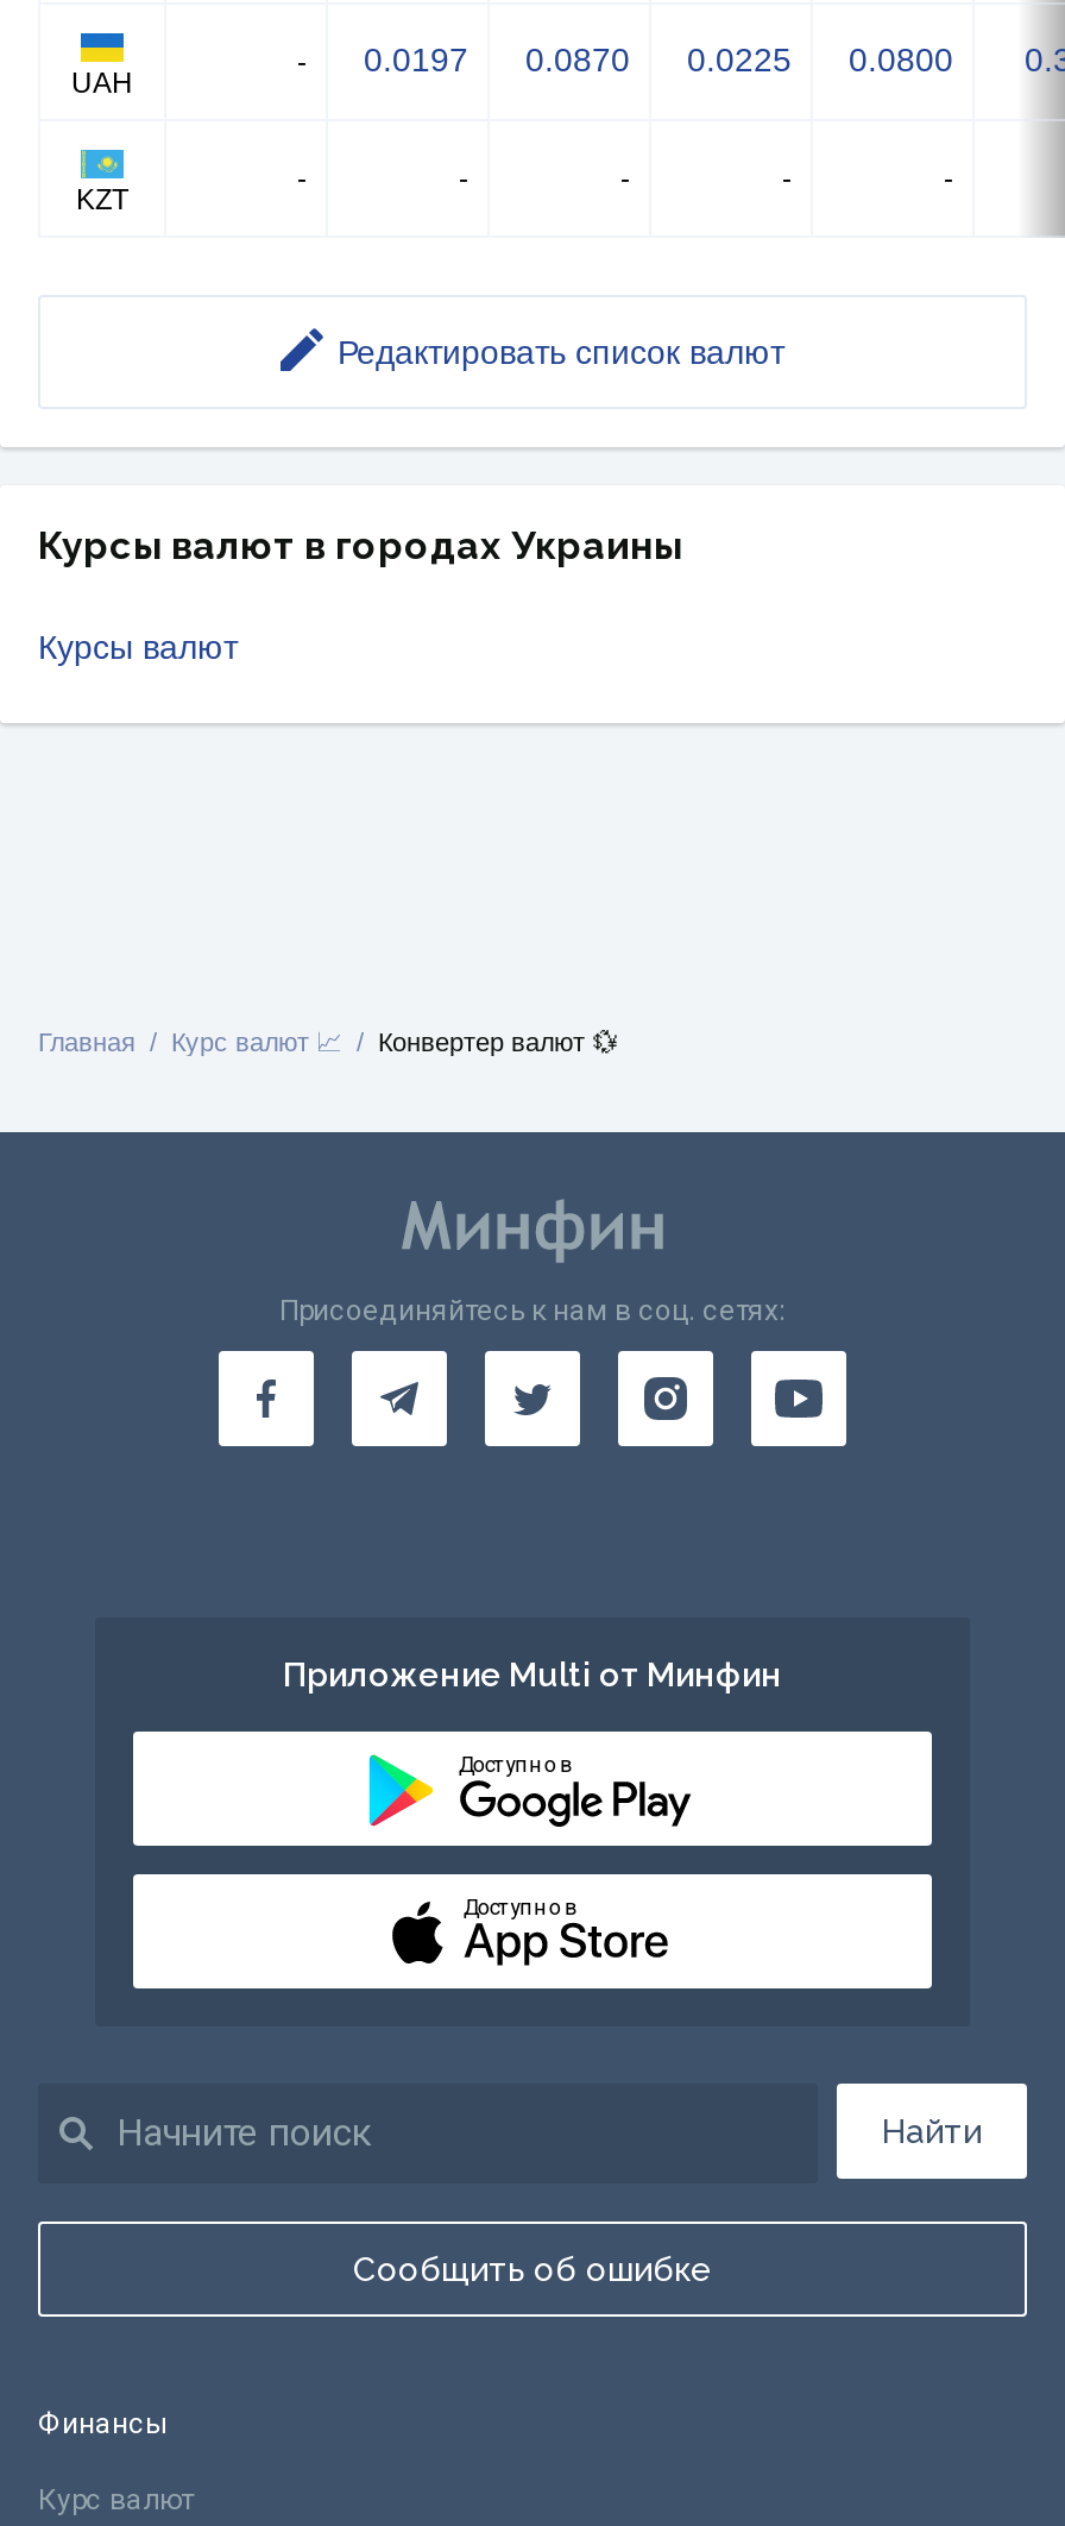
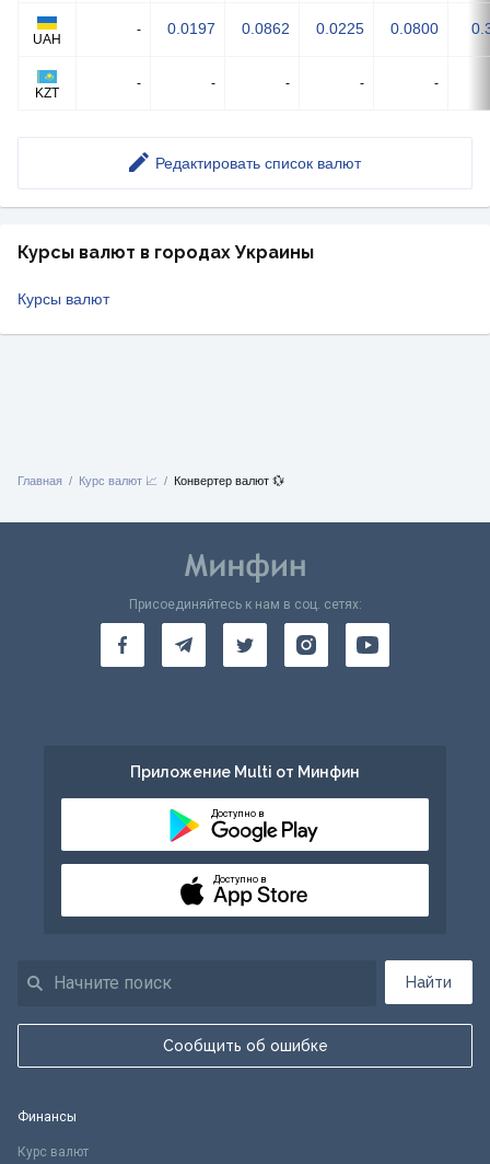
[525,41,630,79] 0.0870 -> [242,20,290,37] 0.0862

